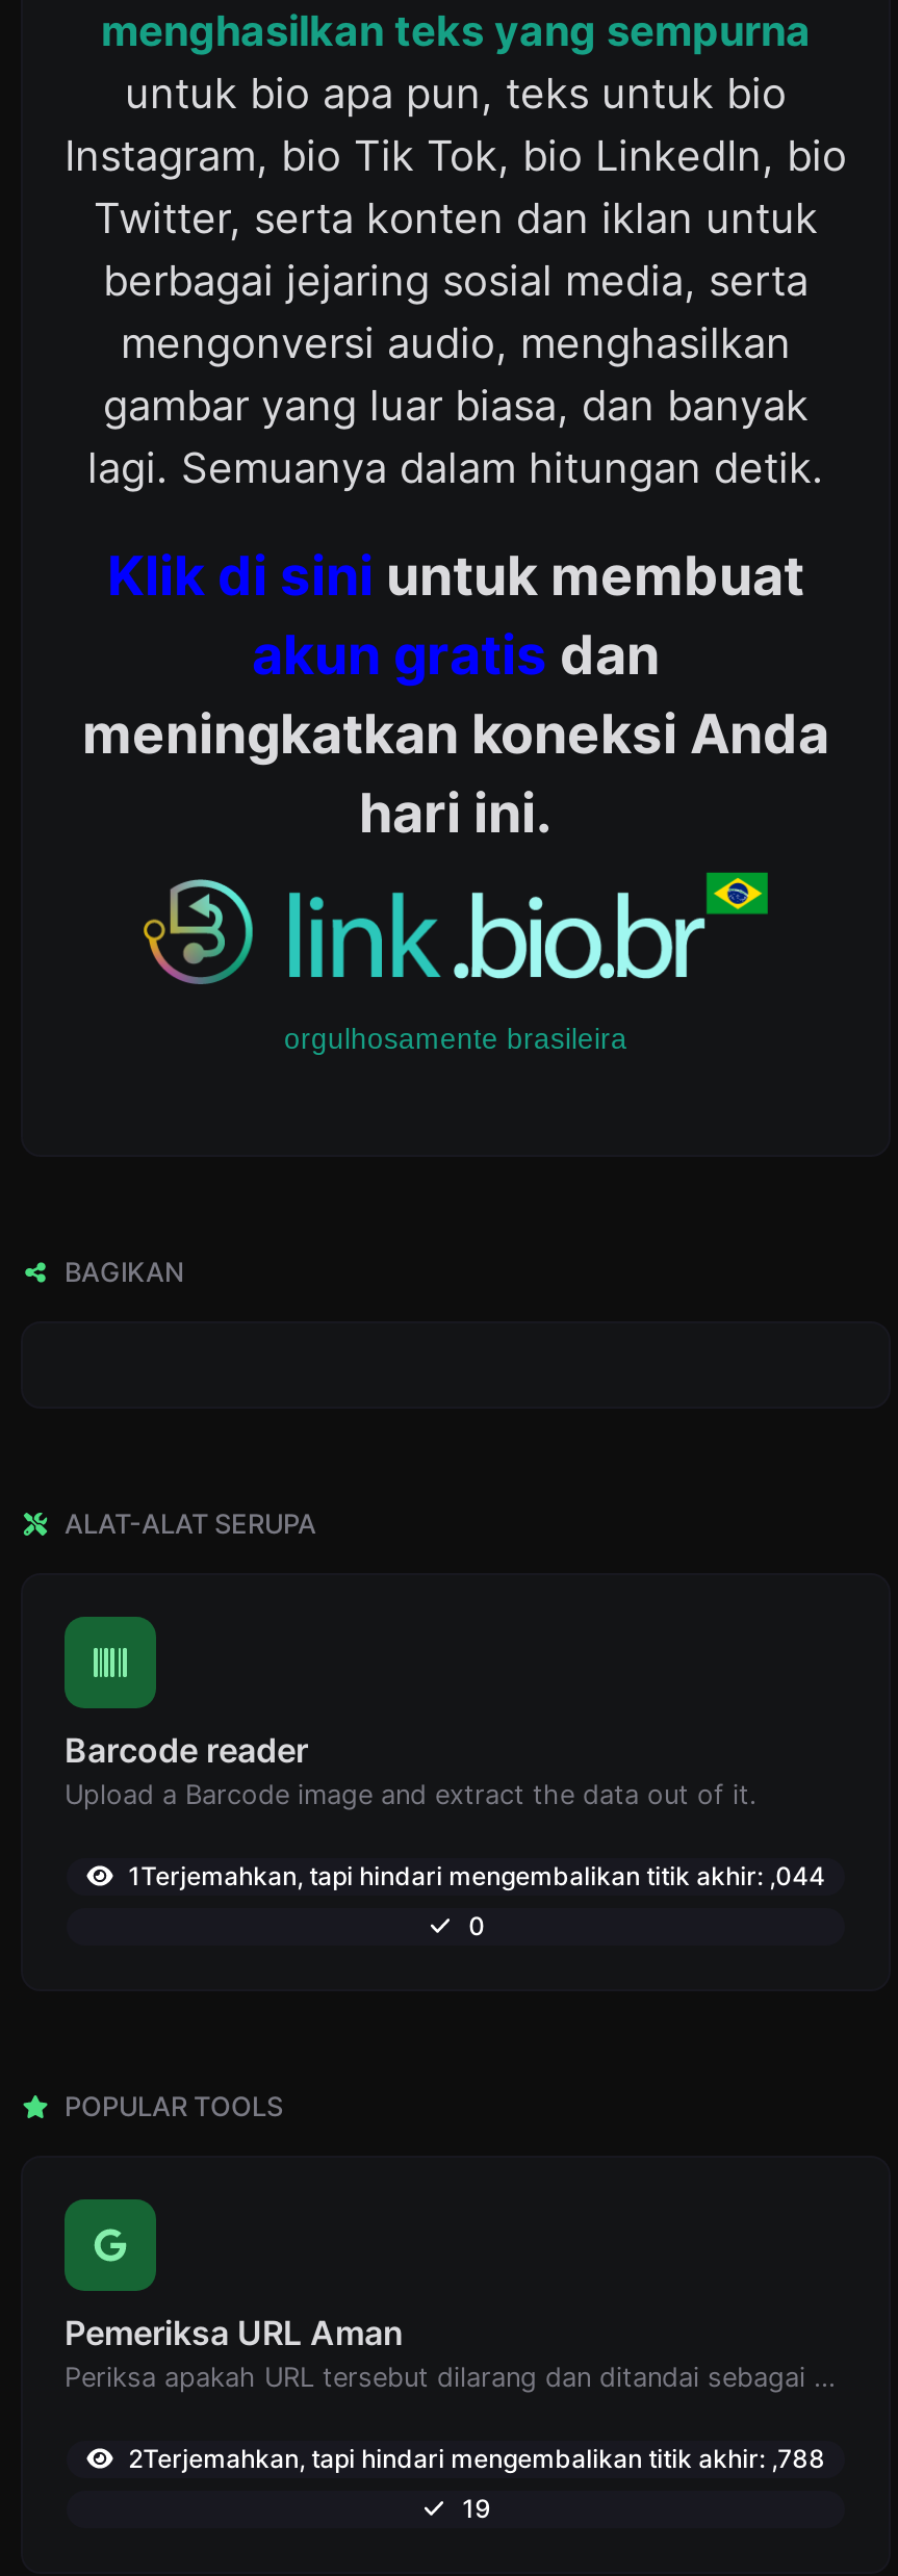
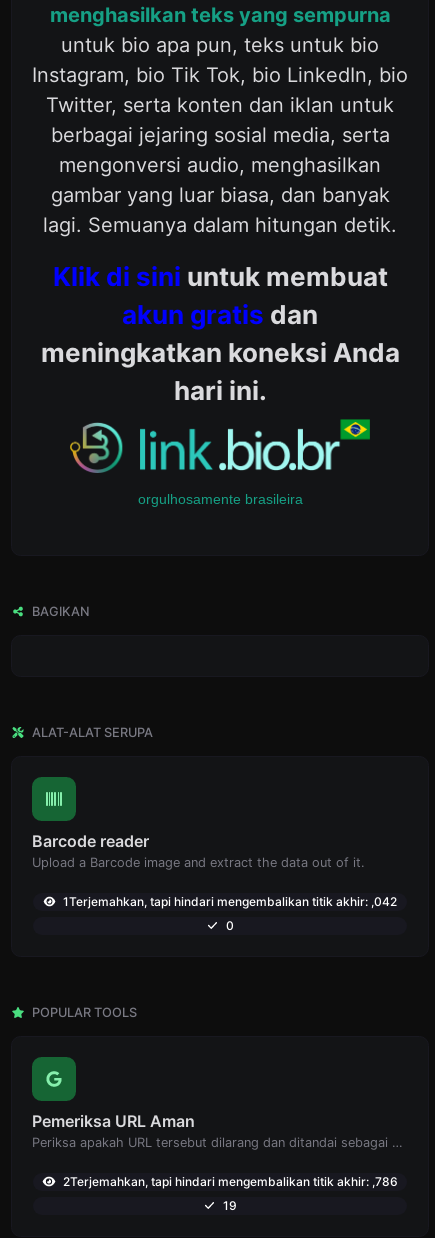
[122,1860,825,1891] 1Terjemahkan, tapi hindari mengembalikan titik akhir: ,044 -> [60,894,397,909] 1Terjemahkan, tapi hindari mengembalikan titik akhir: ,042
[122,2443,825,2474] 2Terjemahkan, tapi hindari mengembalikan titik akhir: ,788 -> [60,1174,398,1189] 2Terjemahkan, tapi hindari mengembalikan titik akhir: ,786

